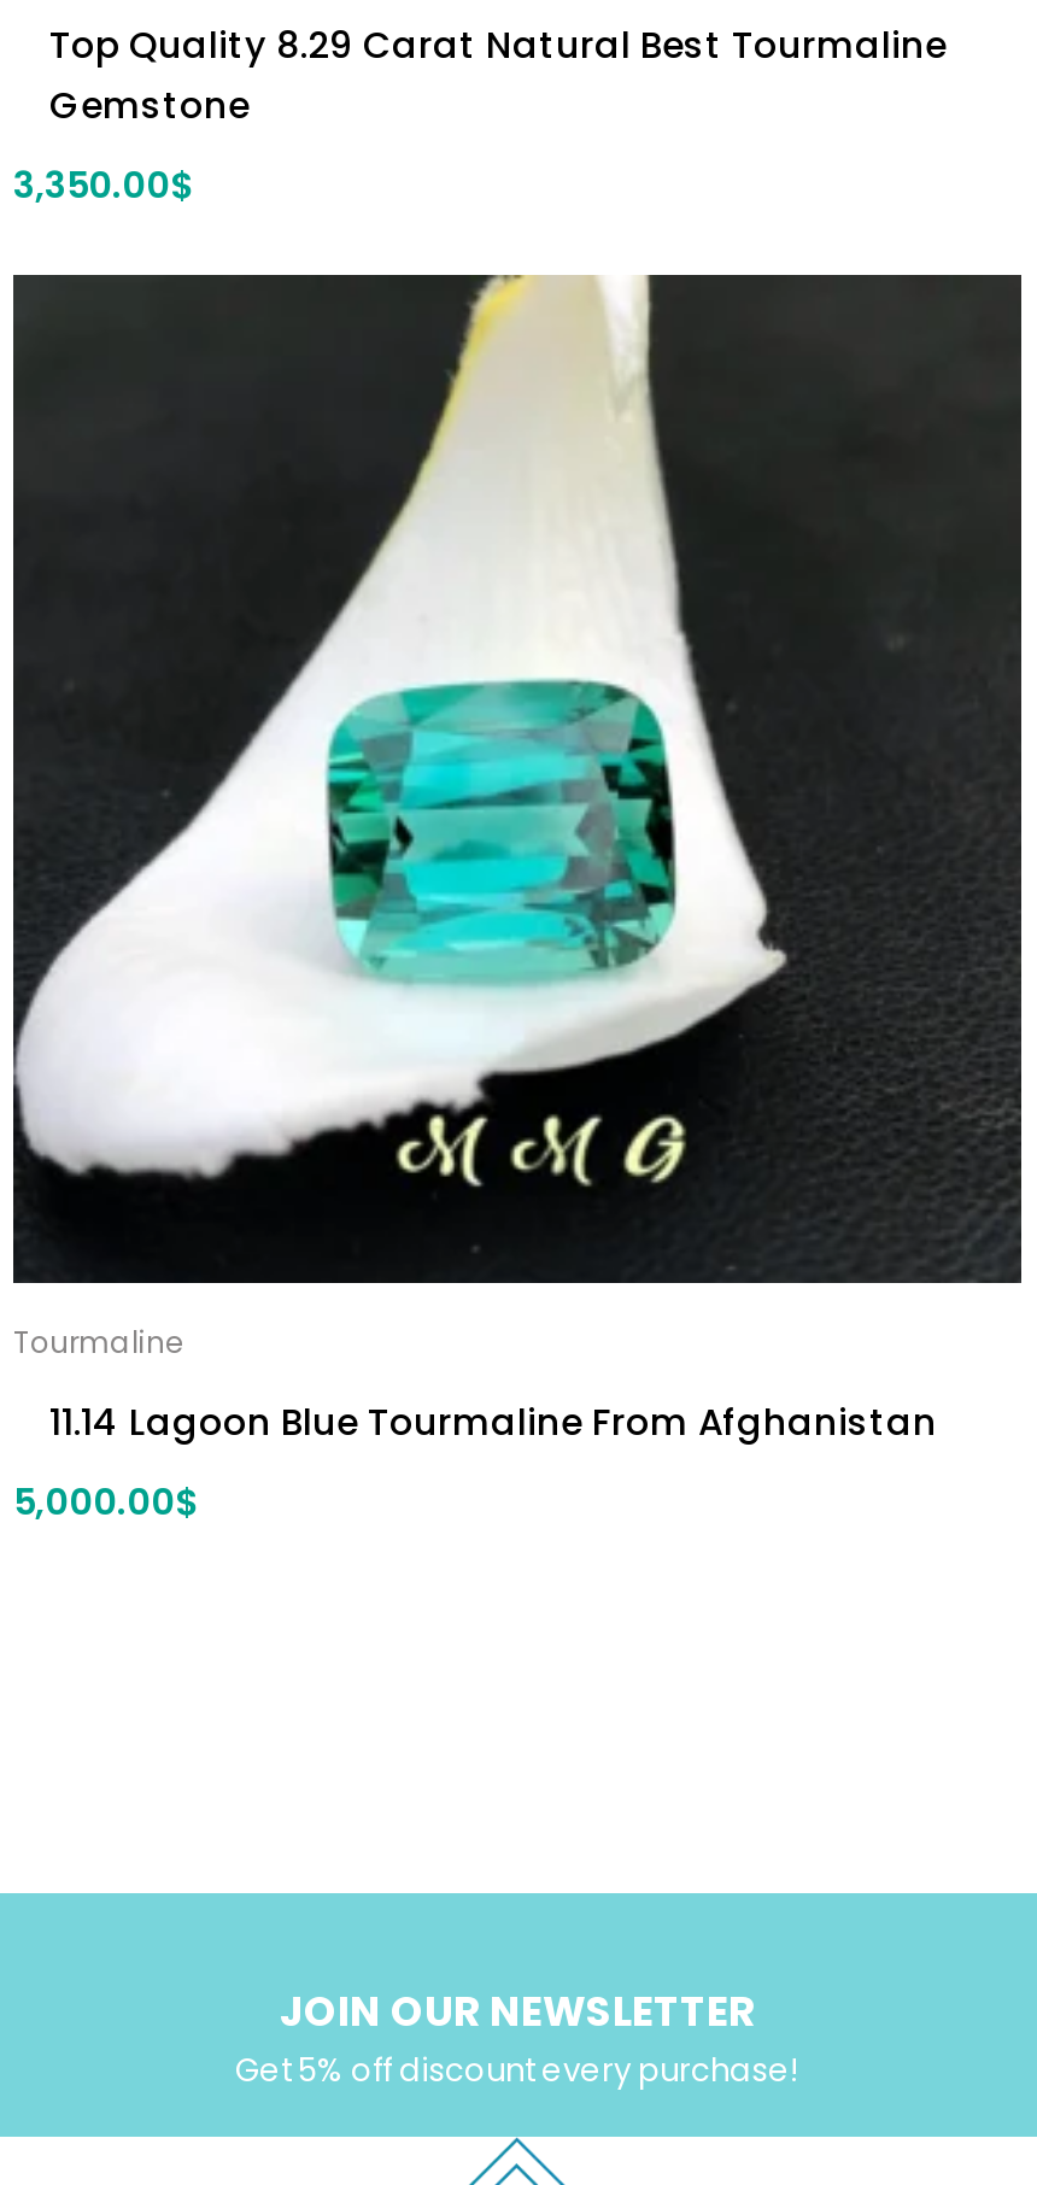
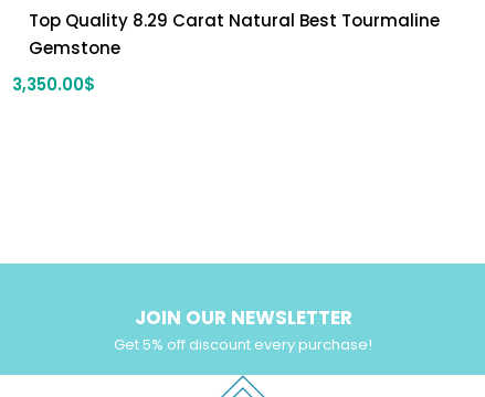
[11,273,1024,1526] [image] | Tourmaline | 11.14 Lagoon Blue Tourmaline From Afghanistan | 5,000.00$ -> none

